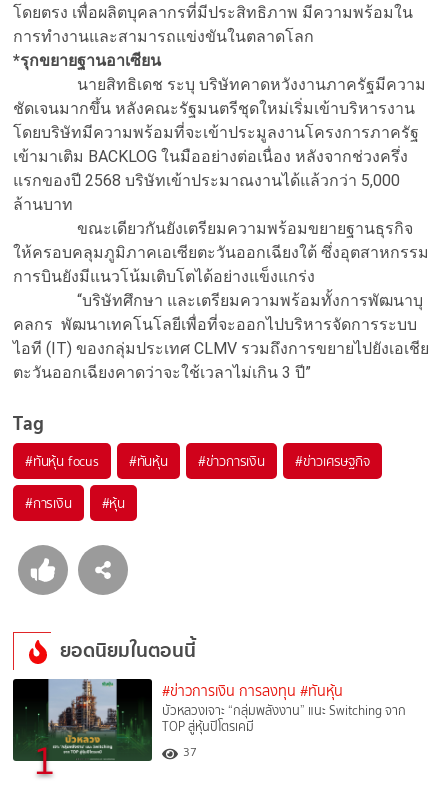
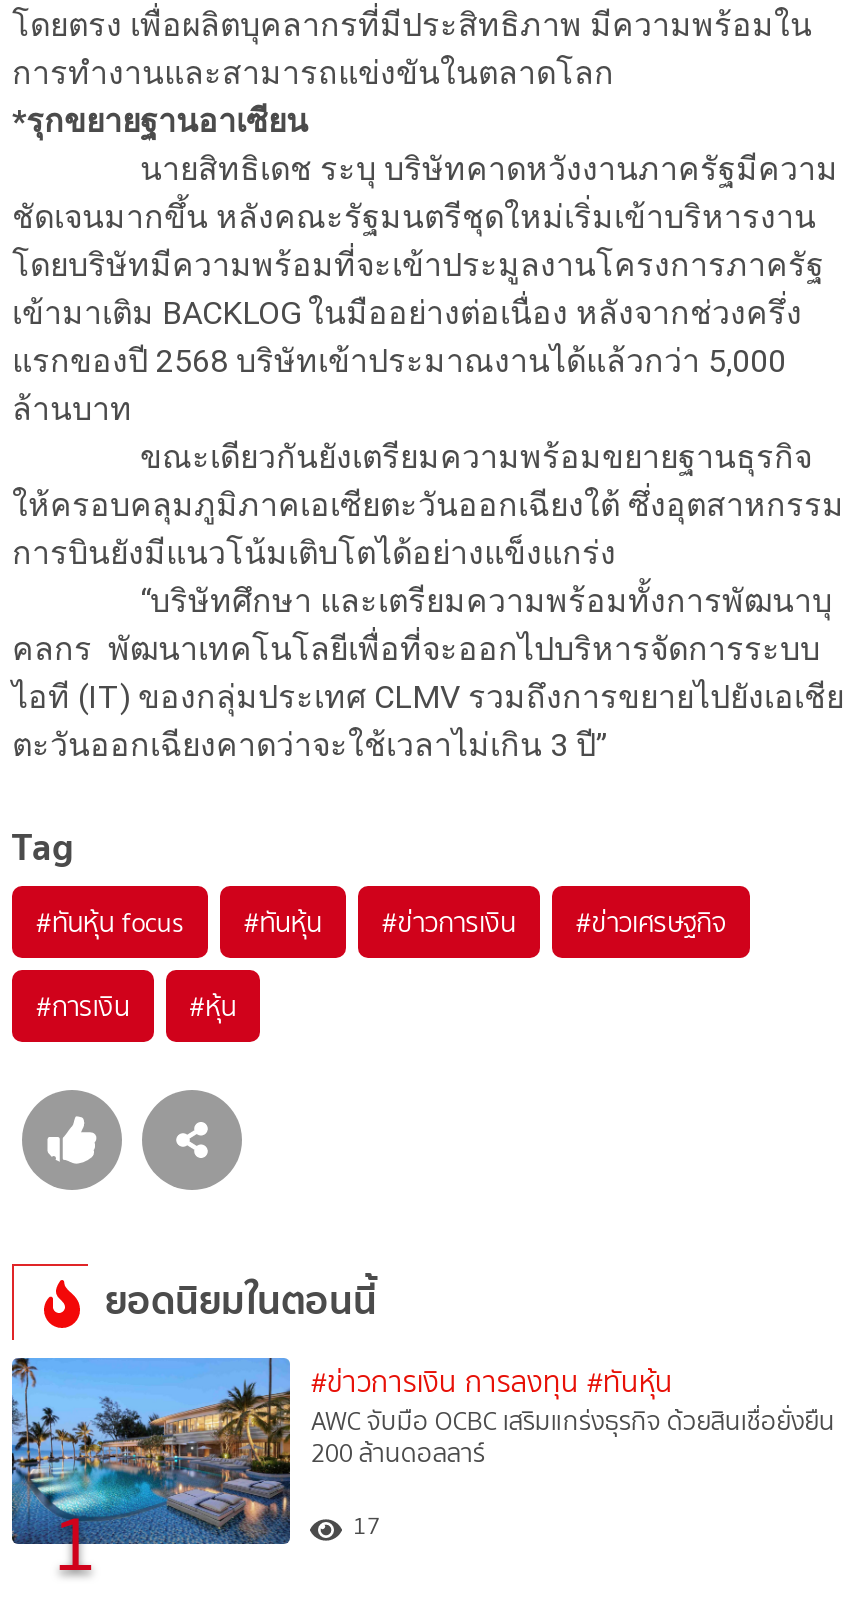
[12,678,406,761] [image] | บัวหลวงเจาะ “กลุ่มพลังงาน” แนะ Switching จาก | TOP สู่หุ้นปิโตรเคมี | 37 -> [10,1356,835,1546] [image] | AWC จับมือ OCBC เสริมแกร่งธุรกิจ ด้วยสินเชื่อยั่งยืน | 200 ล้านดอลลาร์ | 17

